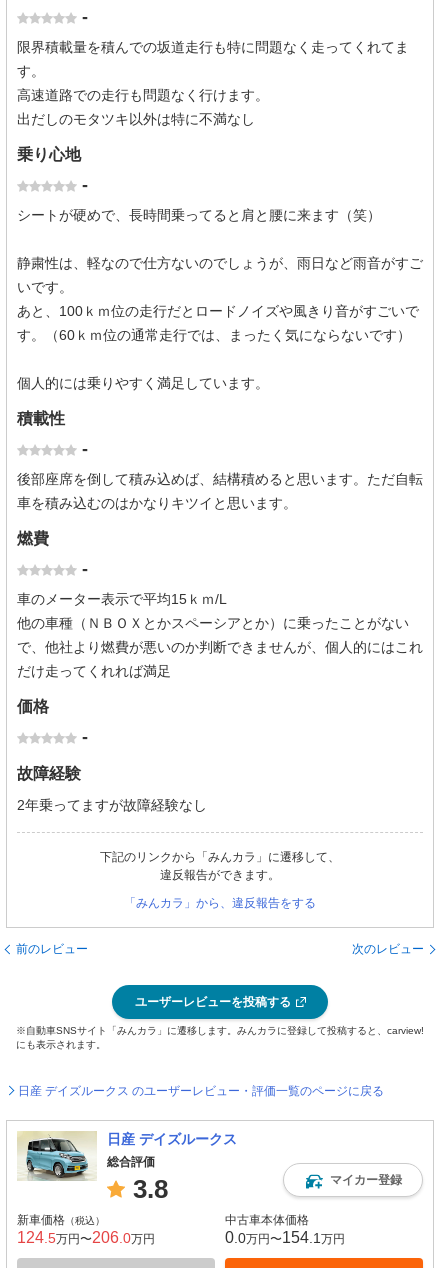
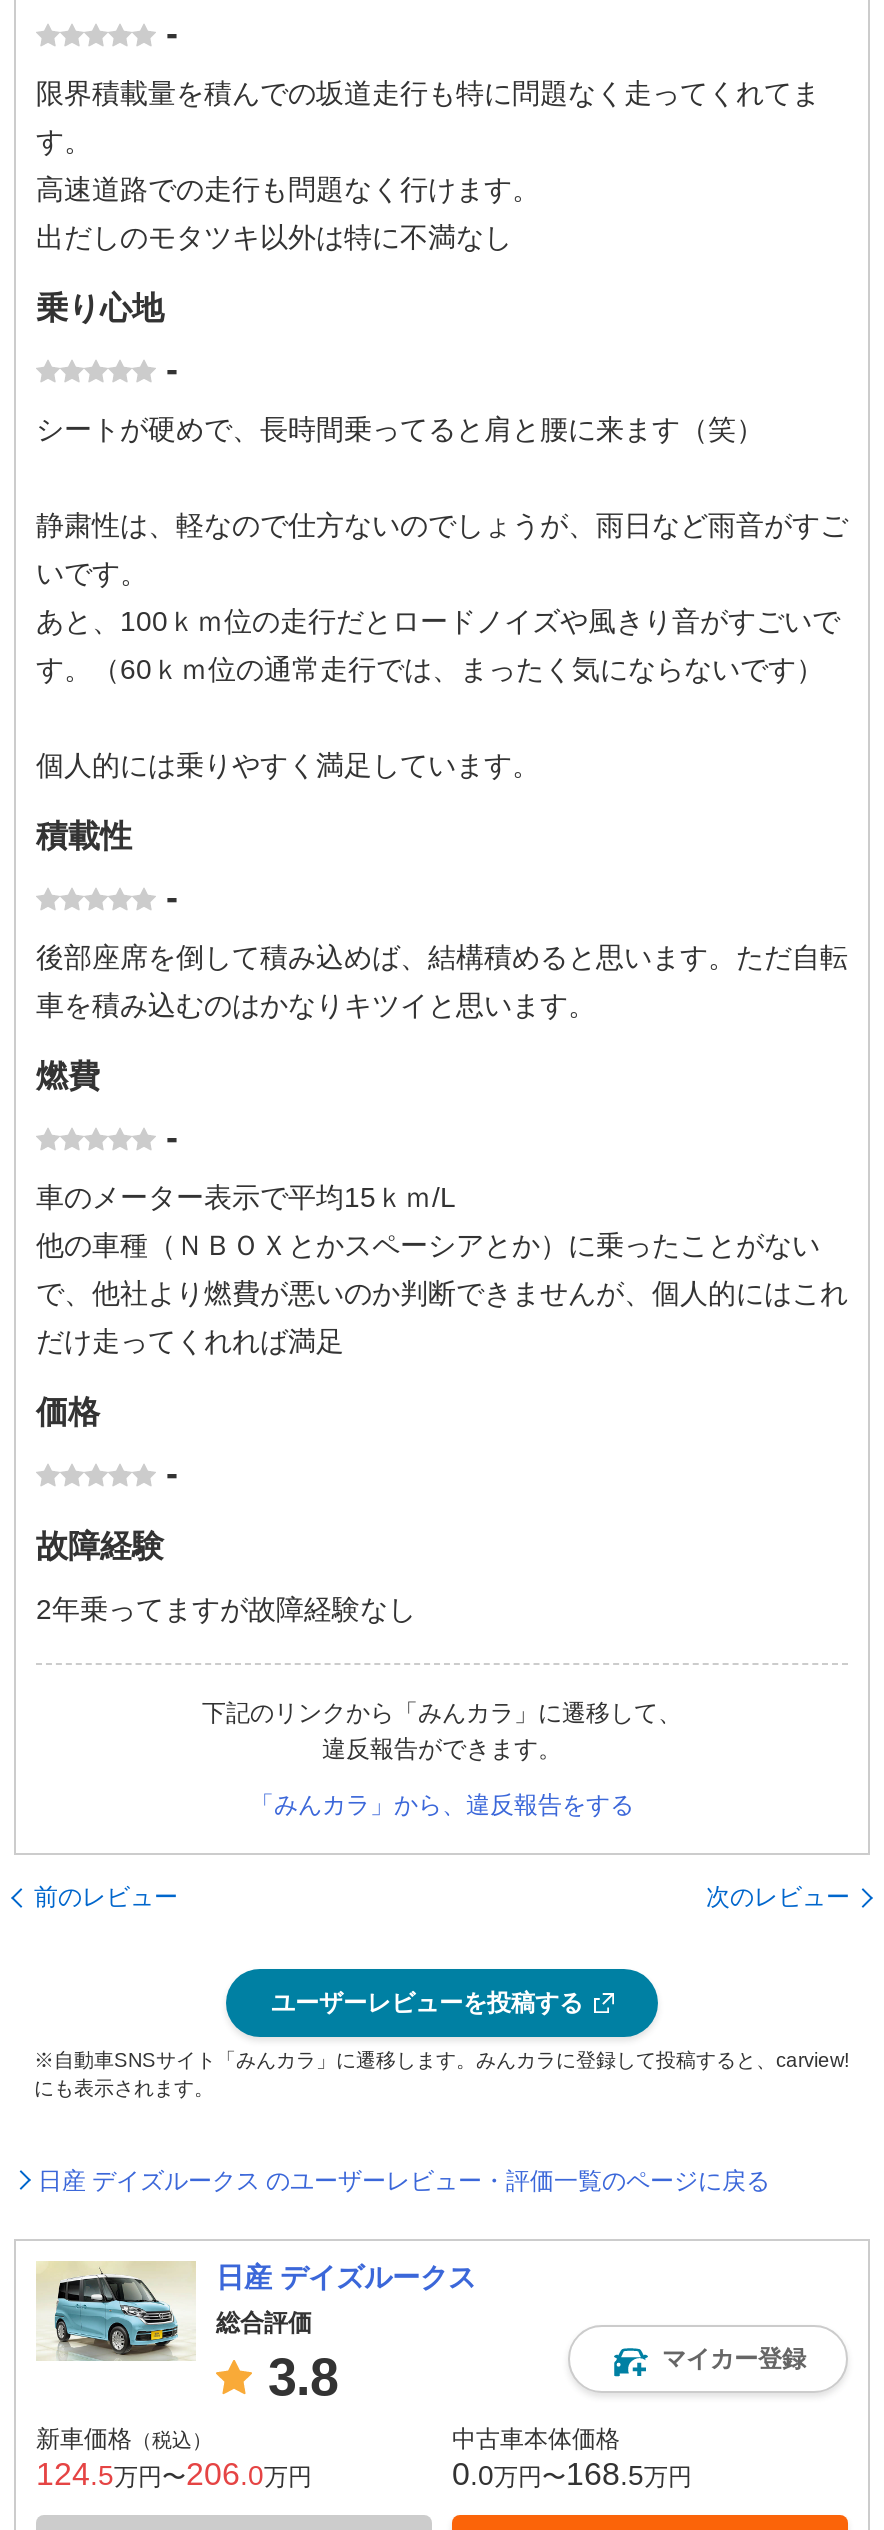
[225,1229,345,1246] 0.0万円〜154.1万円 -> [452,2457,692,2491] 0.0万円〜168.5万円

